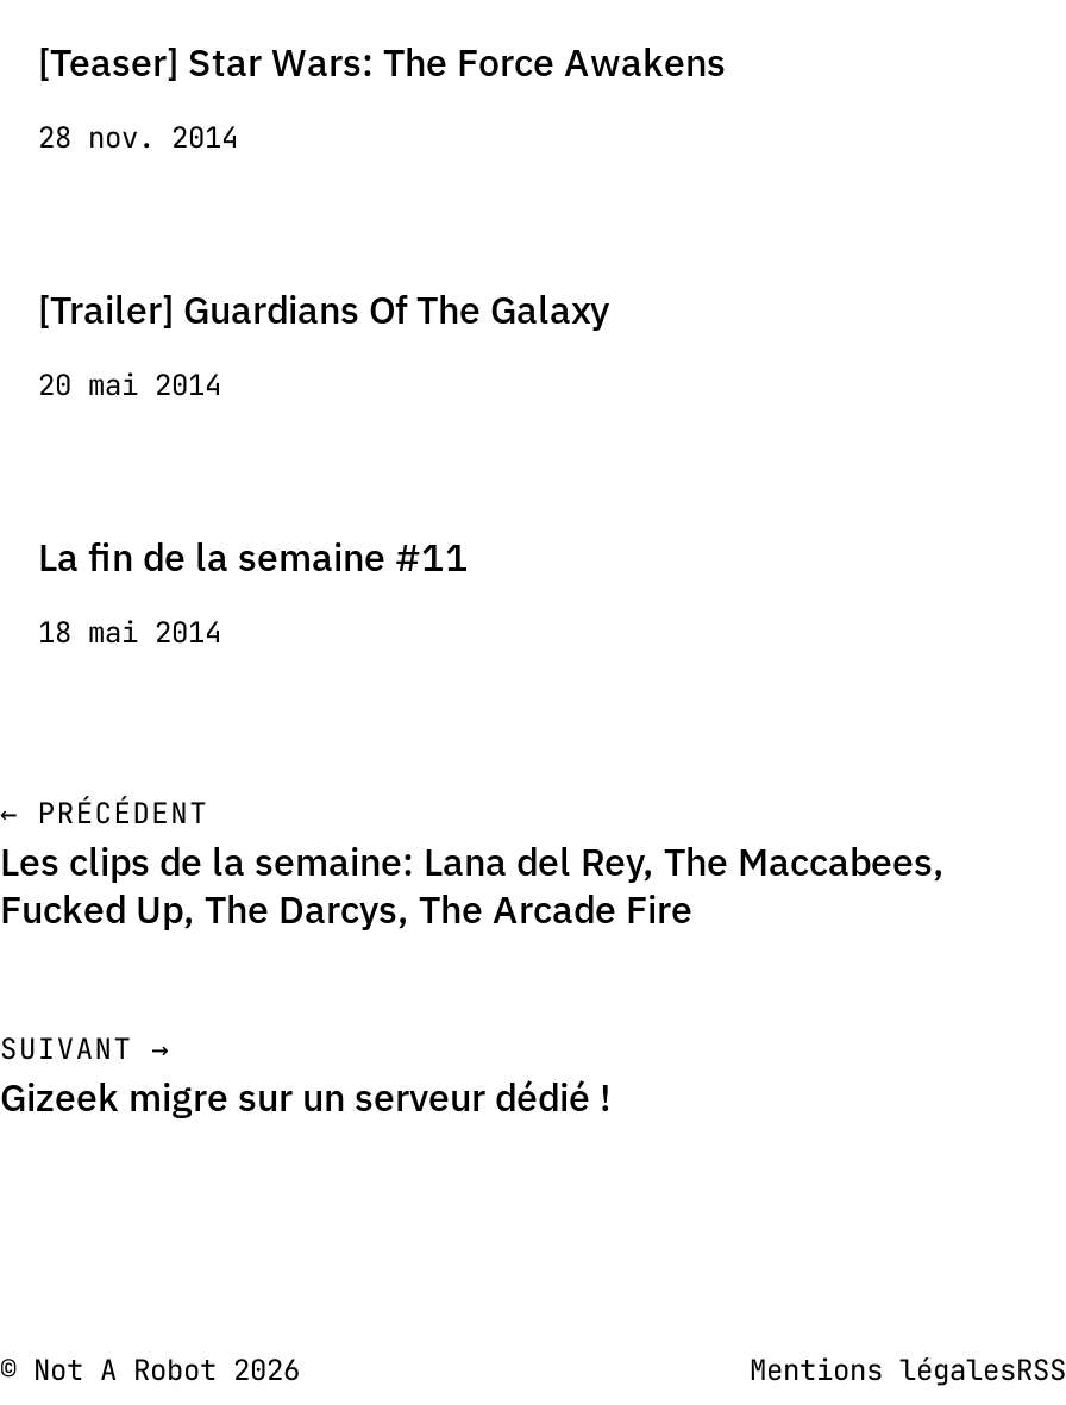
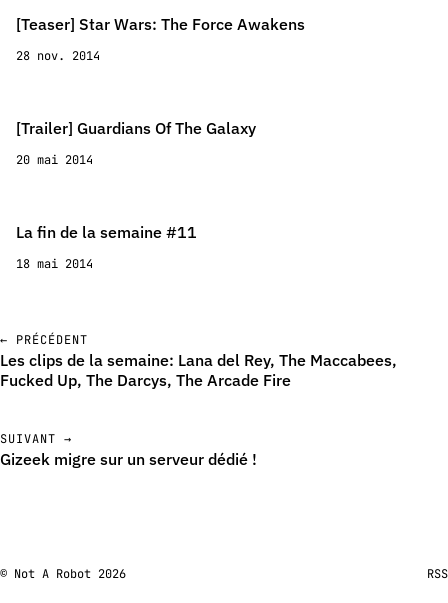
[750,1351,1066,1389] Mentions légalesRSS -> [427,566,448,582] RSS

